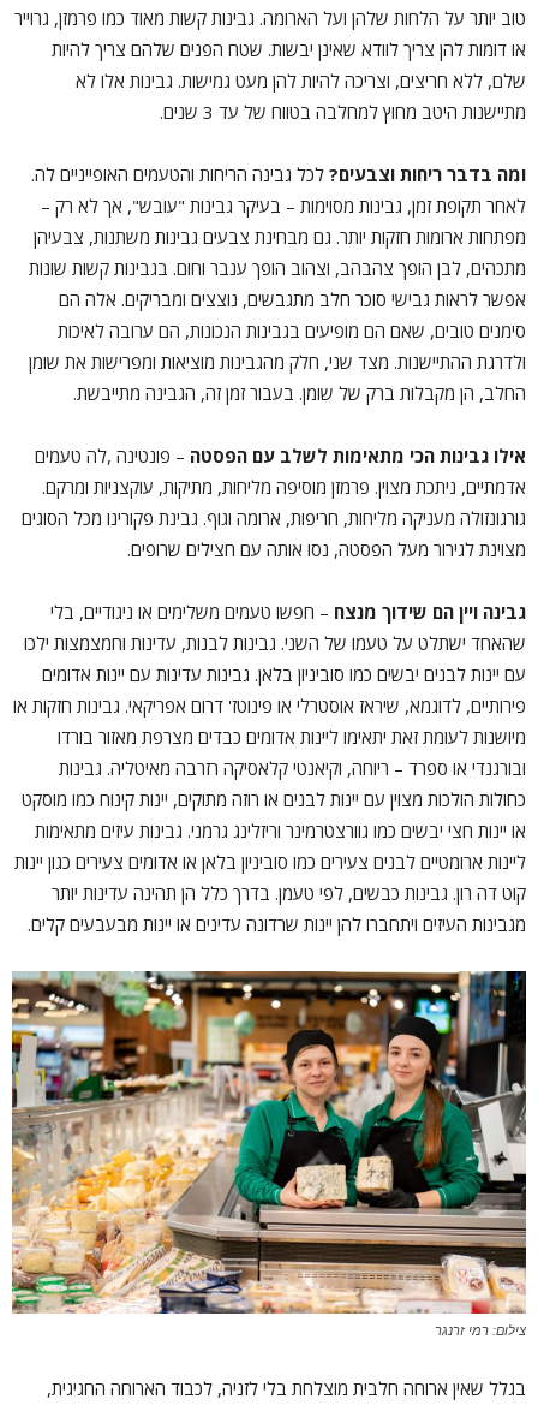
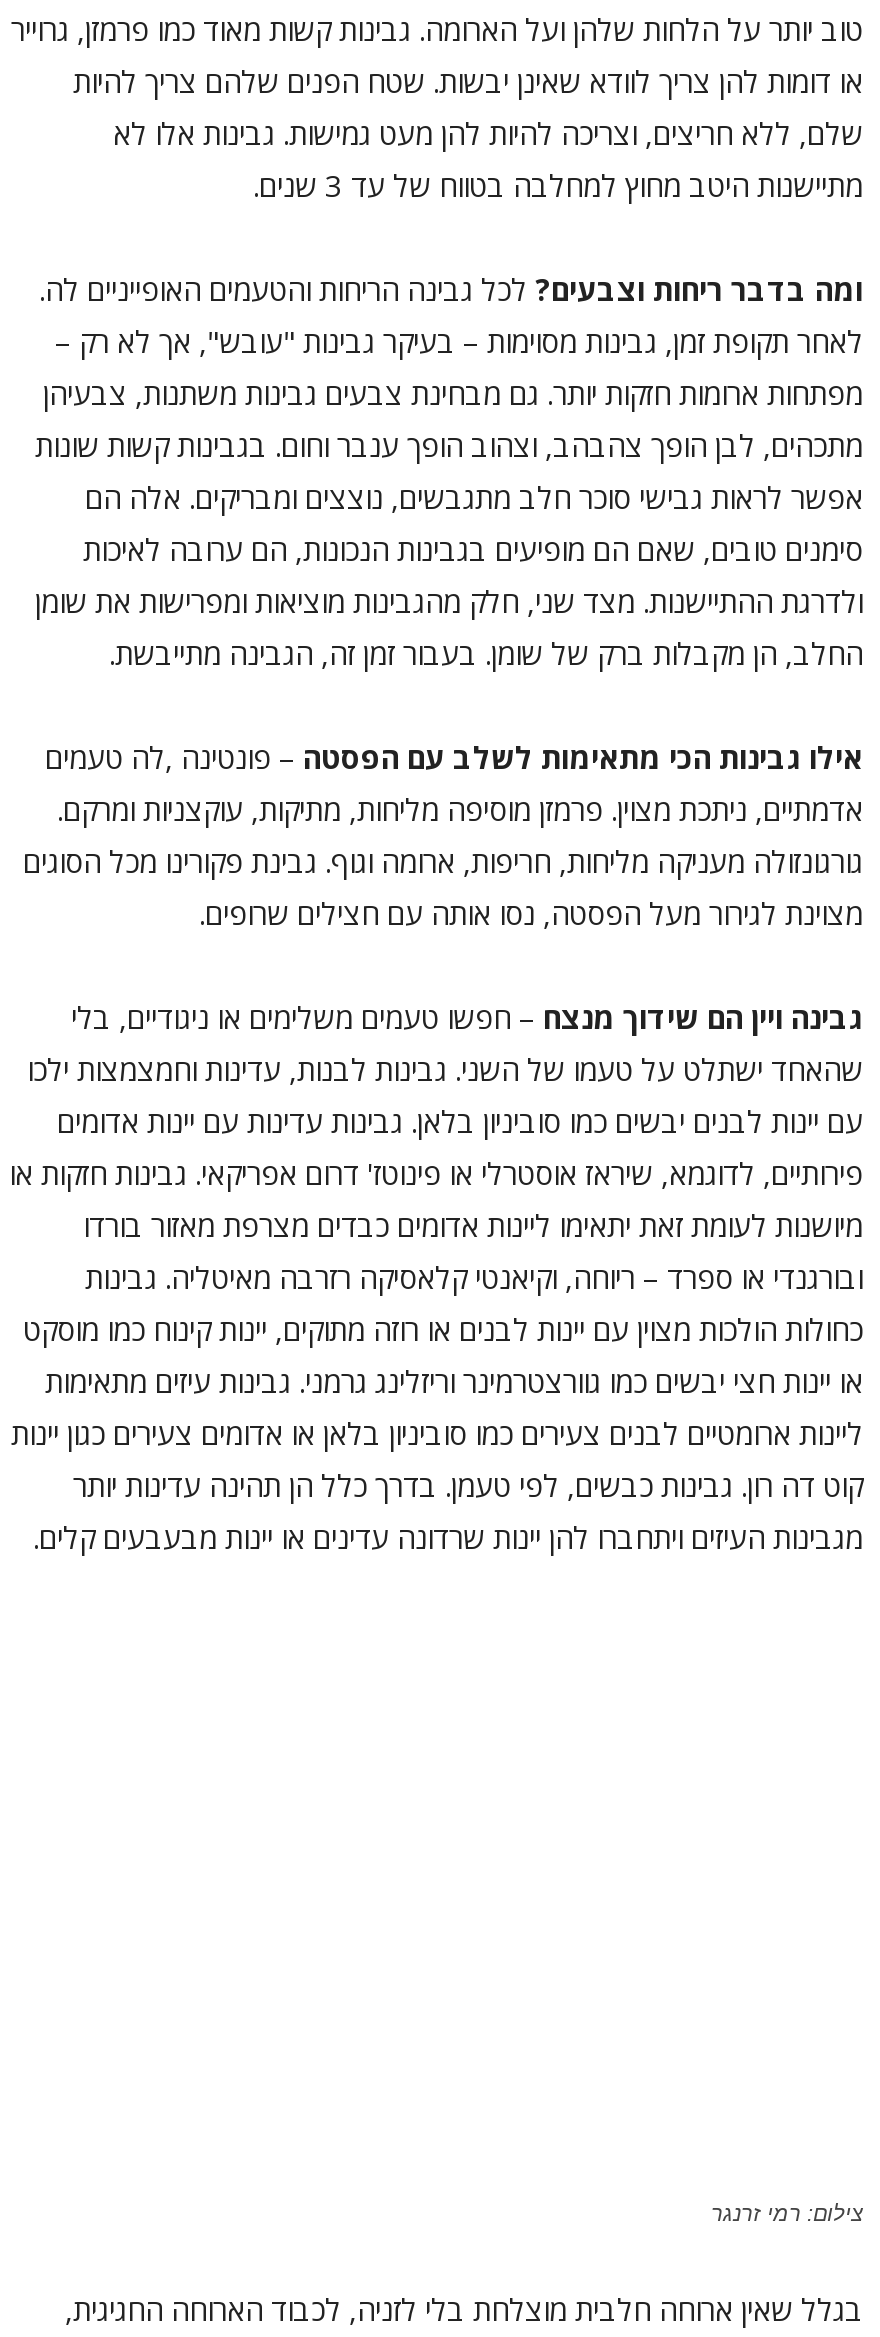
[11,970,527,1315] [image] -> none

